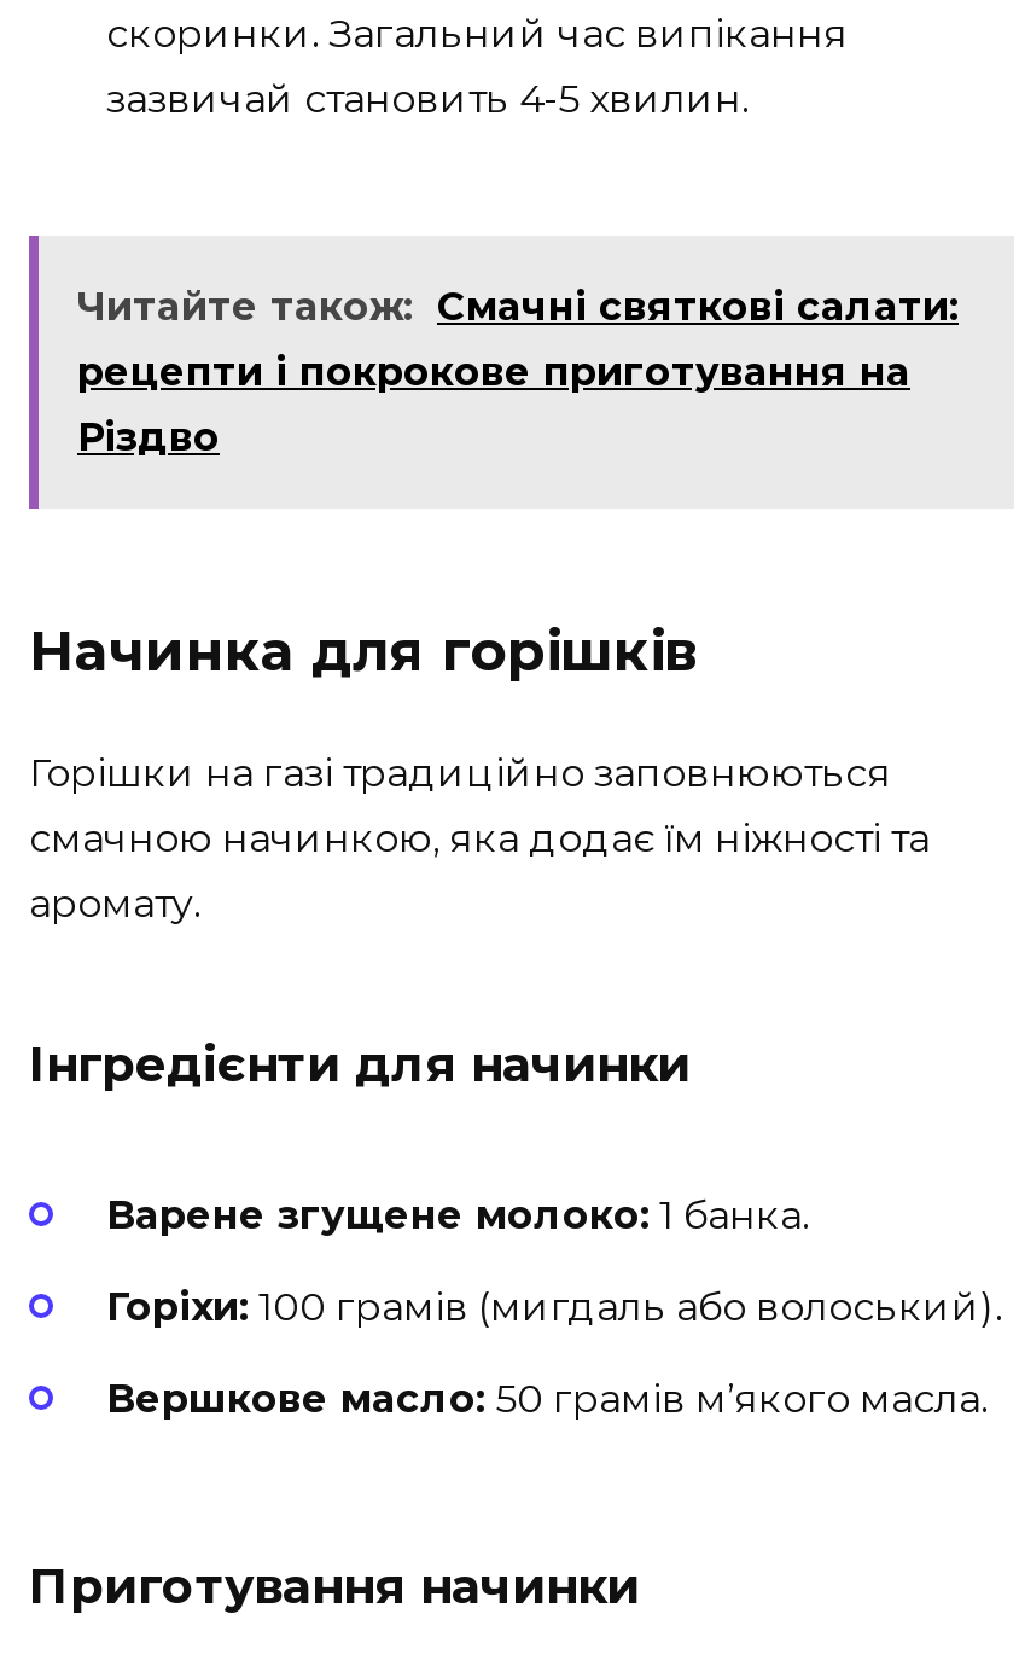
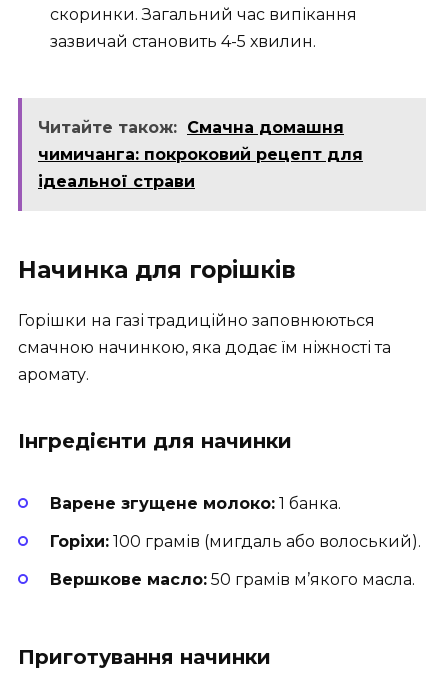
[77,285,959,461] Читайте також: Смачні святкові салати: | рецепти і покрокове приготування на | Різдво -> [38,118,363,191] Читайте також: Смачна домашня | чимичанга: покроковий рецепт для | ідеальної страви

